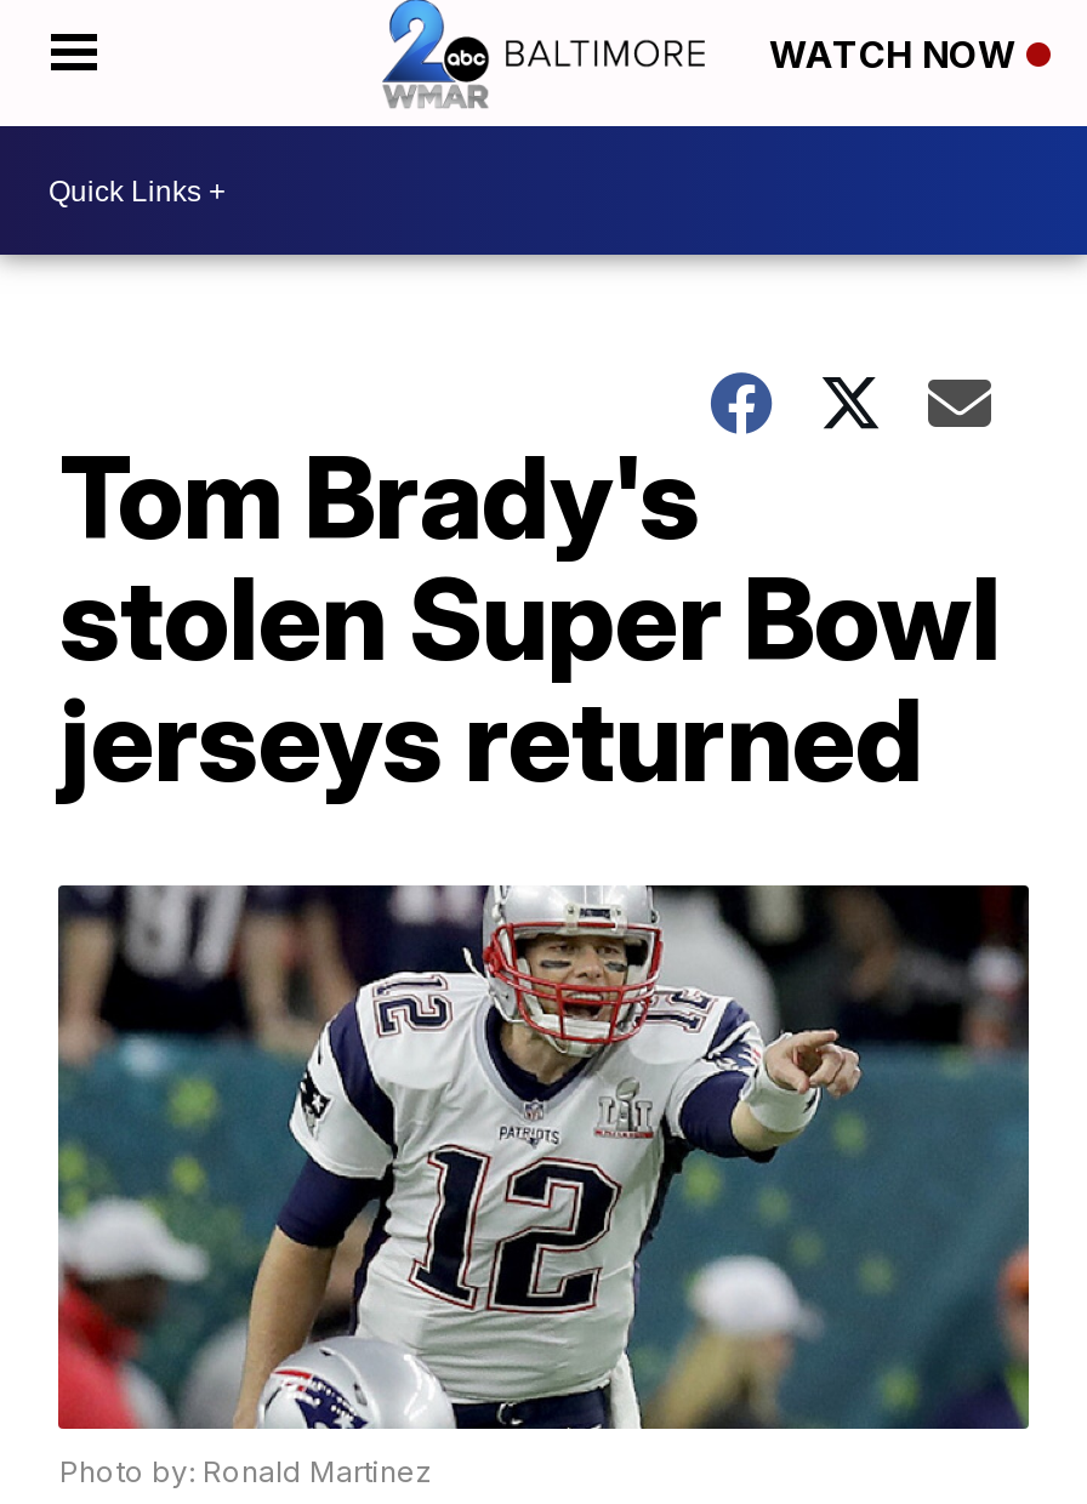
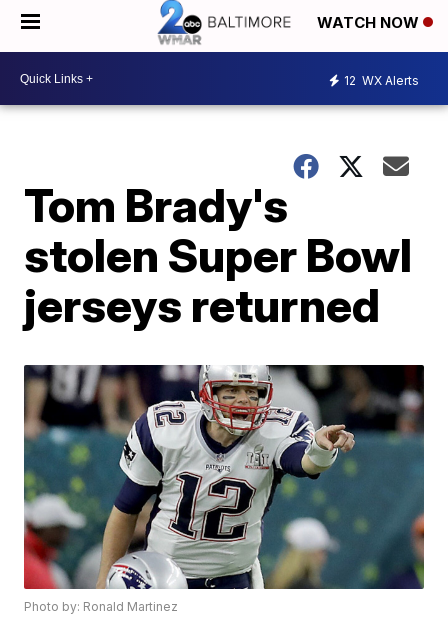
none -> [344,72,419,87] 12 WX Alerts

